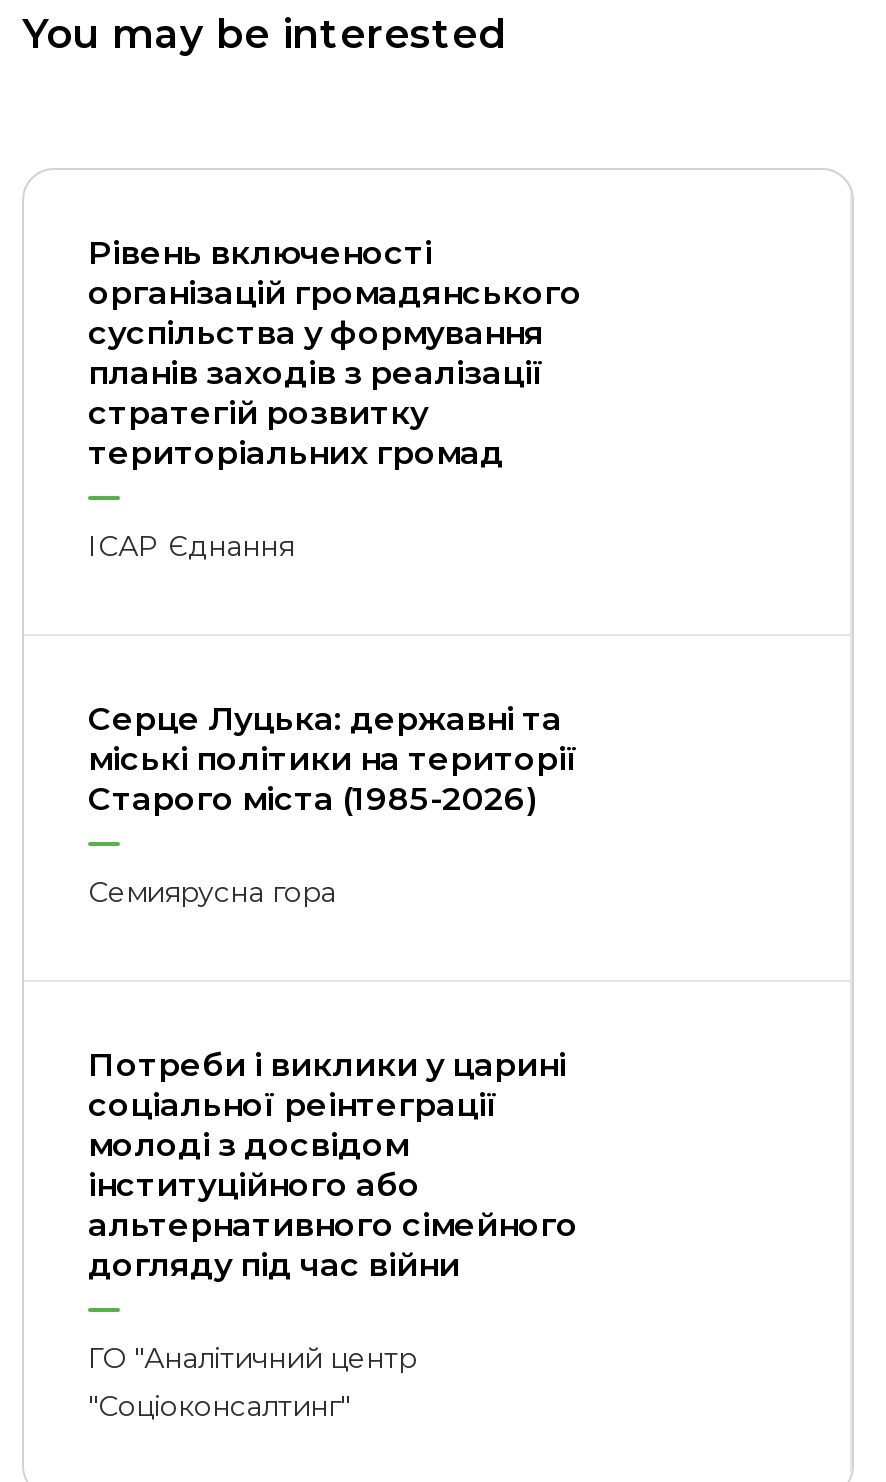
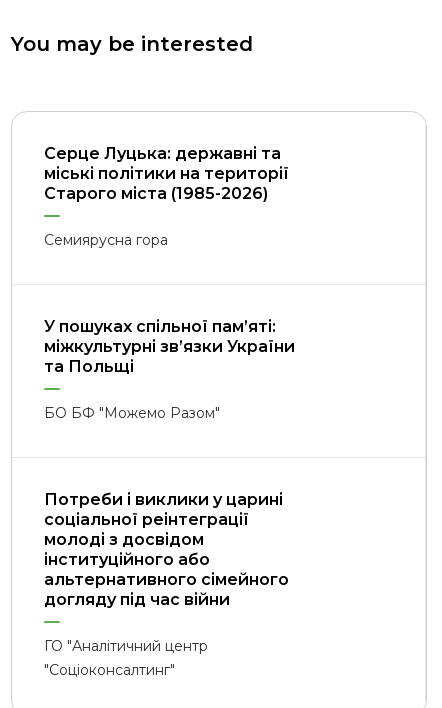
[88,234,582,564] Рівень включеності | організацій громадянського | суспільства у формування | планів заходів з реалізації | стратегій розвитку | територіальних громад | ІСАР Єднання -> none
moved [88,700,578,910] -> [44,144,289,249]: Серце Луцька: державні та | міські політики на території | Старого міста (1985-2026) | Семиярусна гора
none -> [44,317,295,422] У пошуках спільної пам’яті: | міжкультурні зв’язки України | та Польщі | БО БФ "Можемо Разом"

